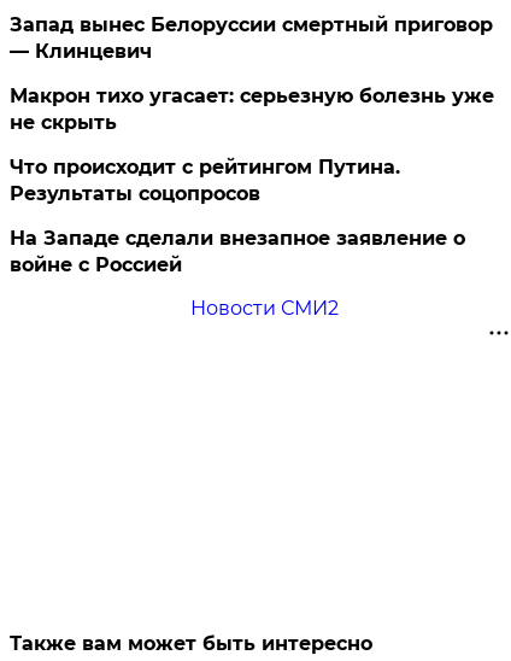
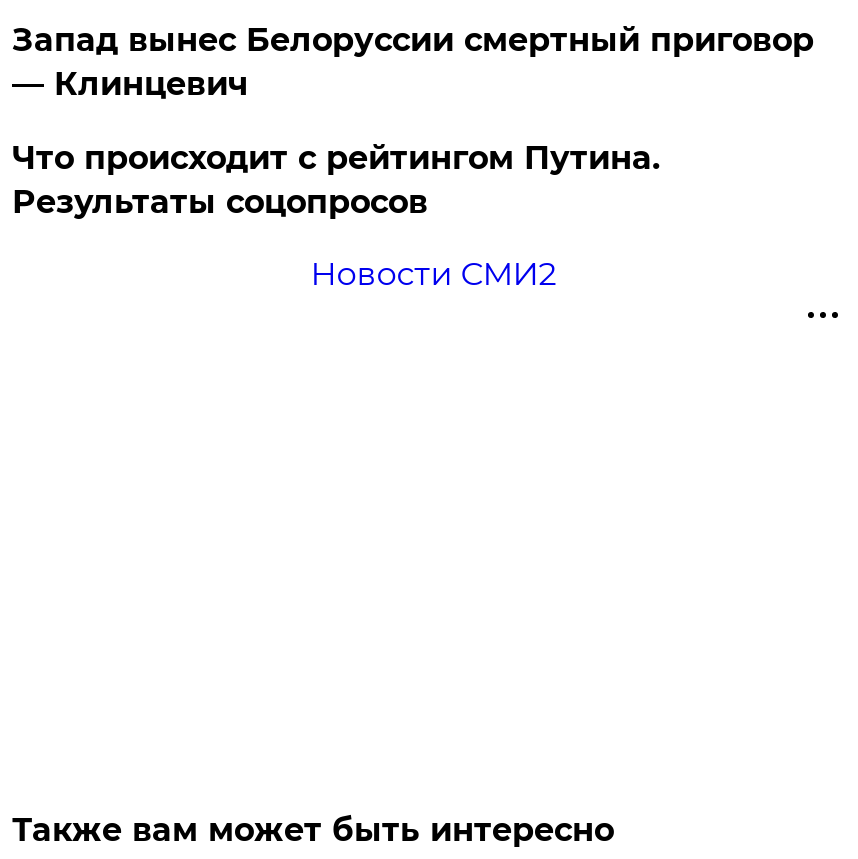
[10,84,495,133] Макрон тихо угасает: серьезную болезнь уже | не скрыть -> none
[10,226,466,276] На Западе сделали внезапное заявление о | войне с Россией -> none

